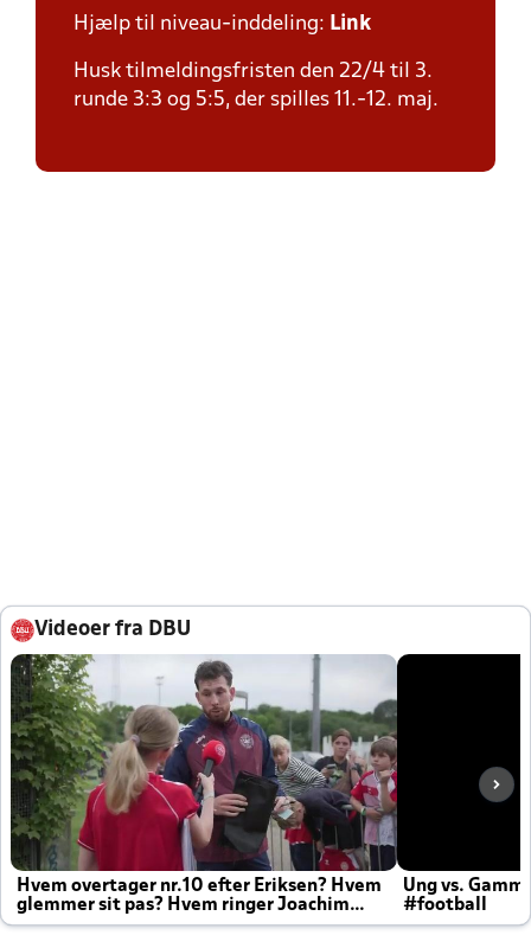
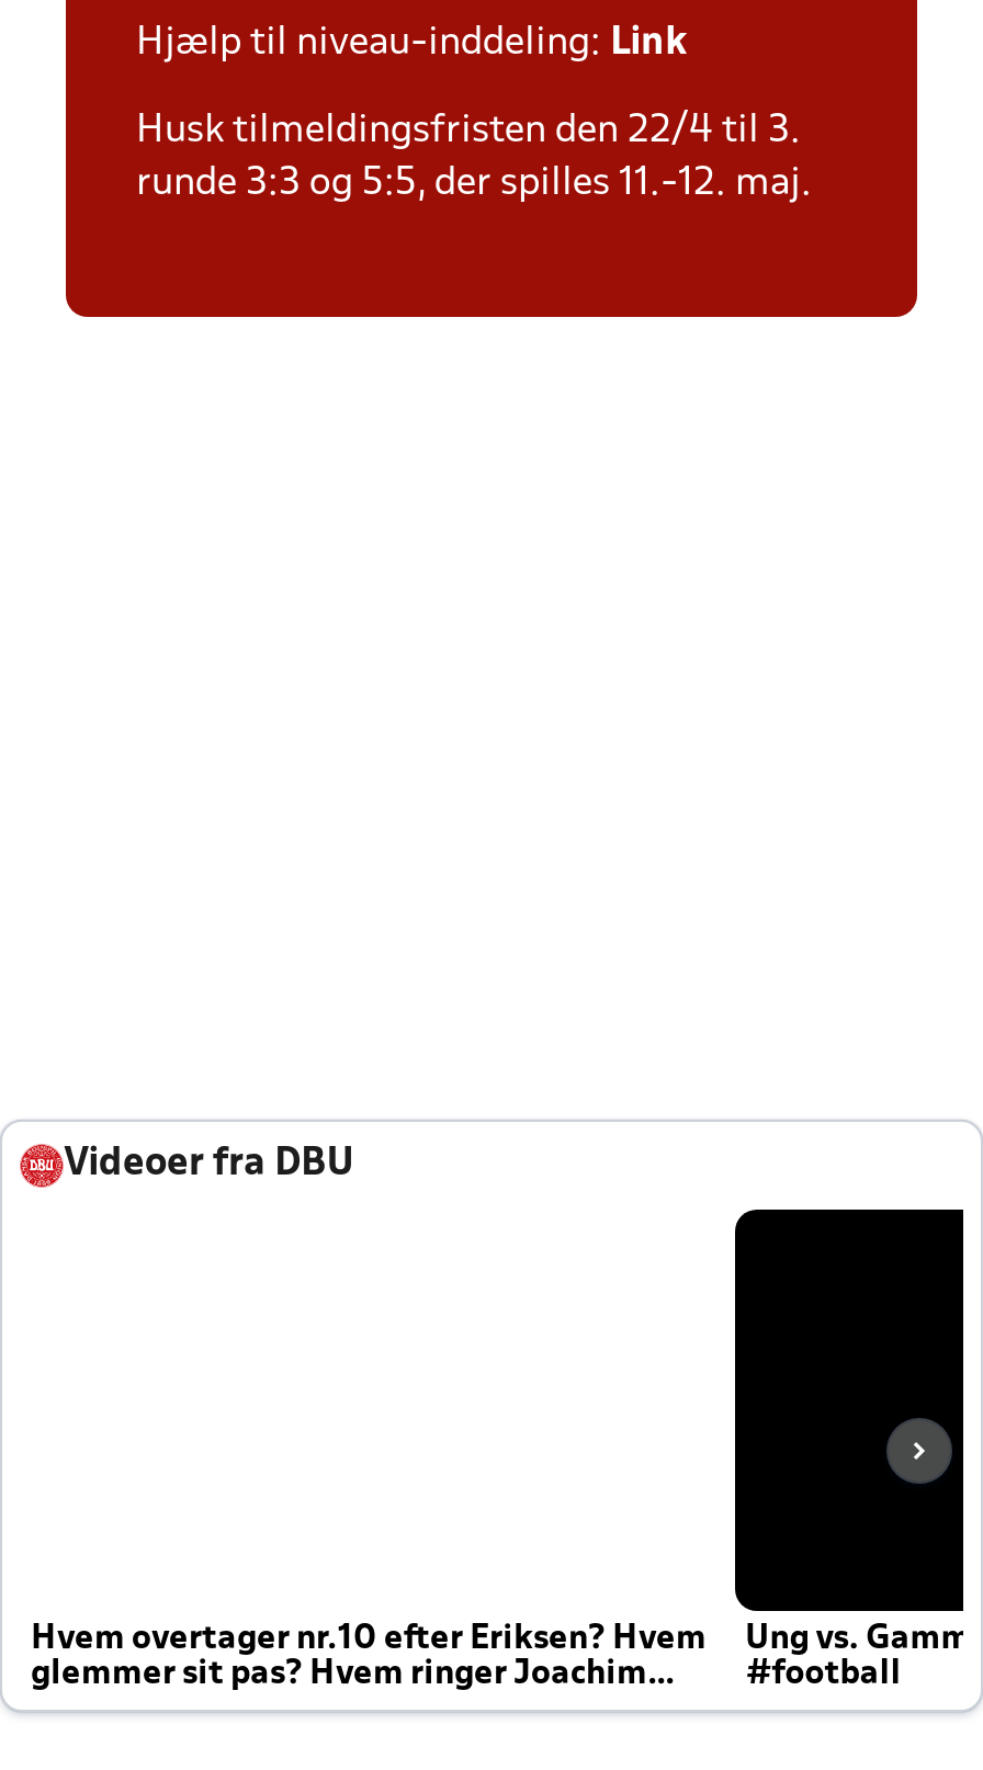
[9,653,398,872] [image] -> none

